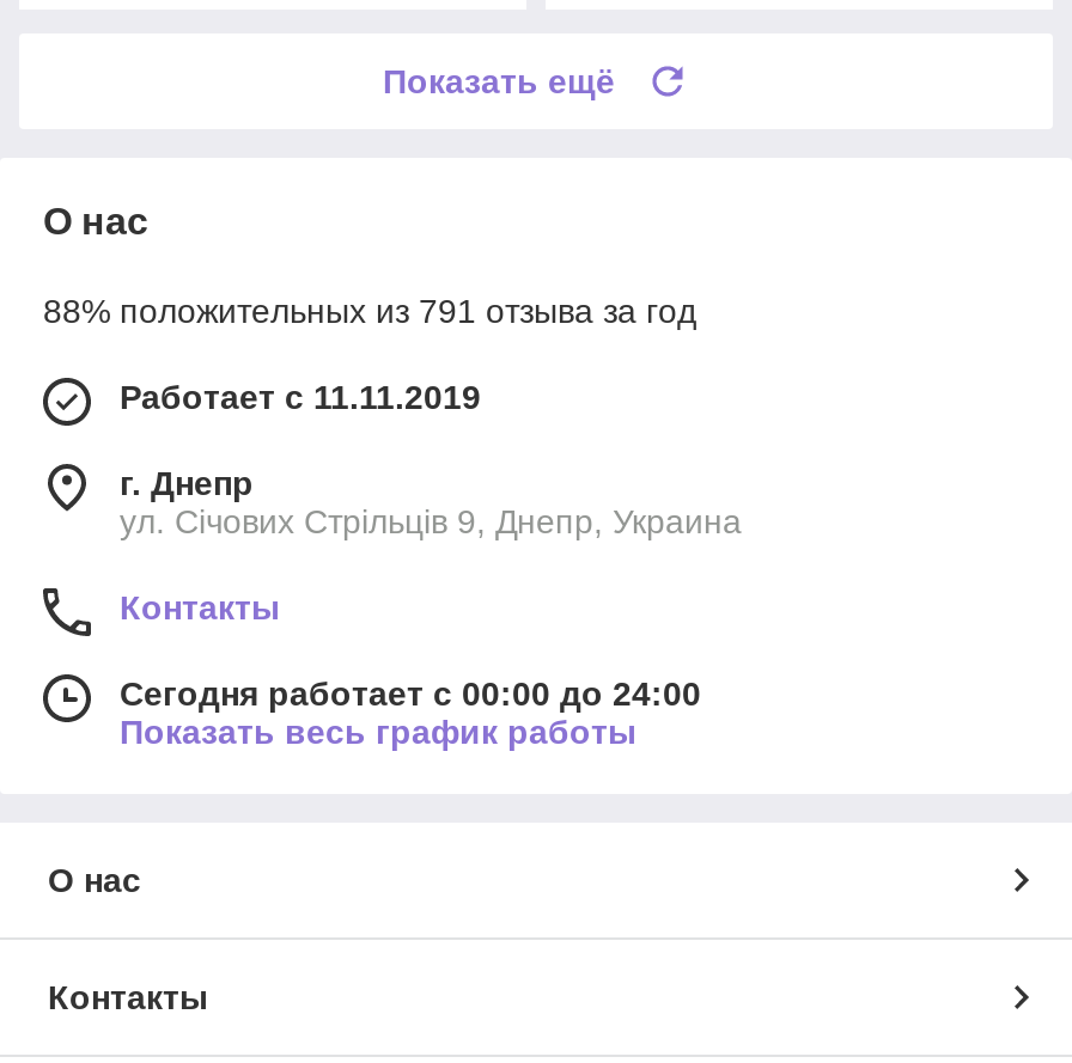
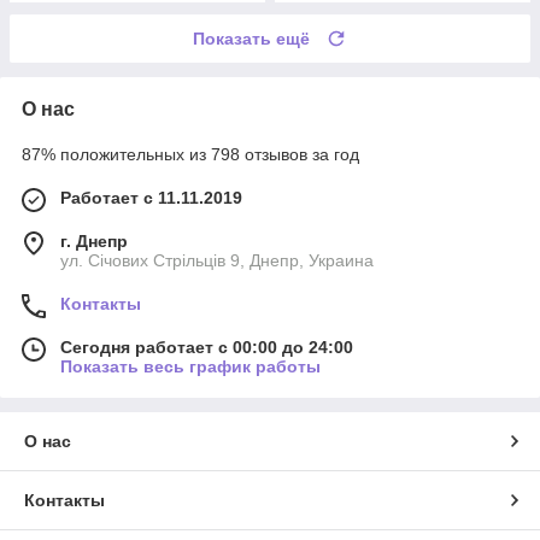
[43,291,696,330] 88% положительных из 791 отзыва за год -> [22,144,359,164] 87% положительных из 798 отзывов за год

